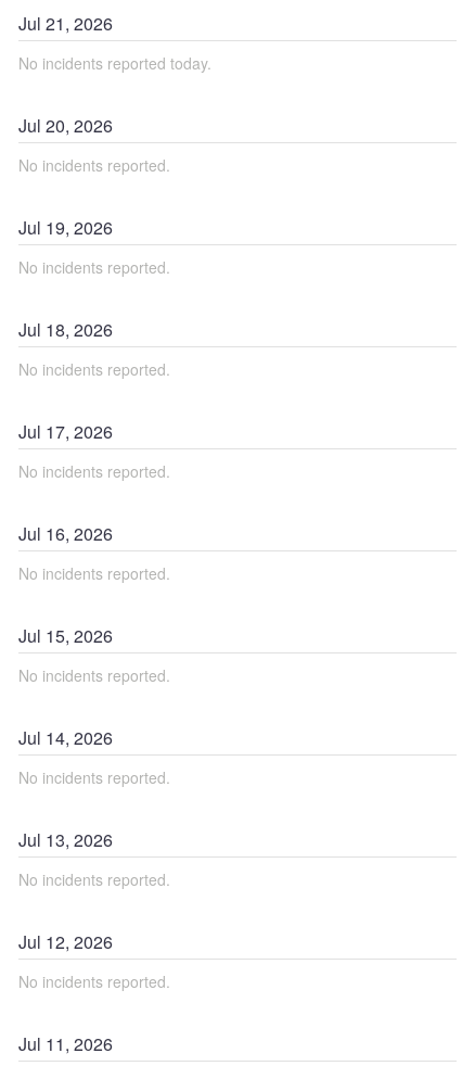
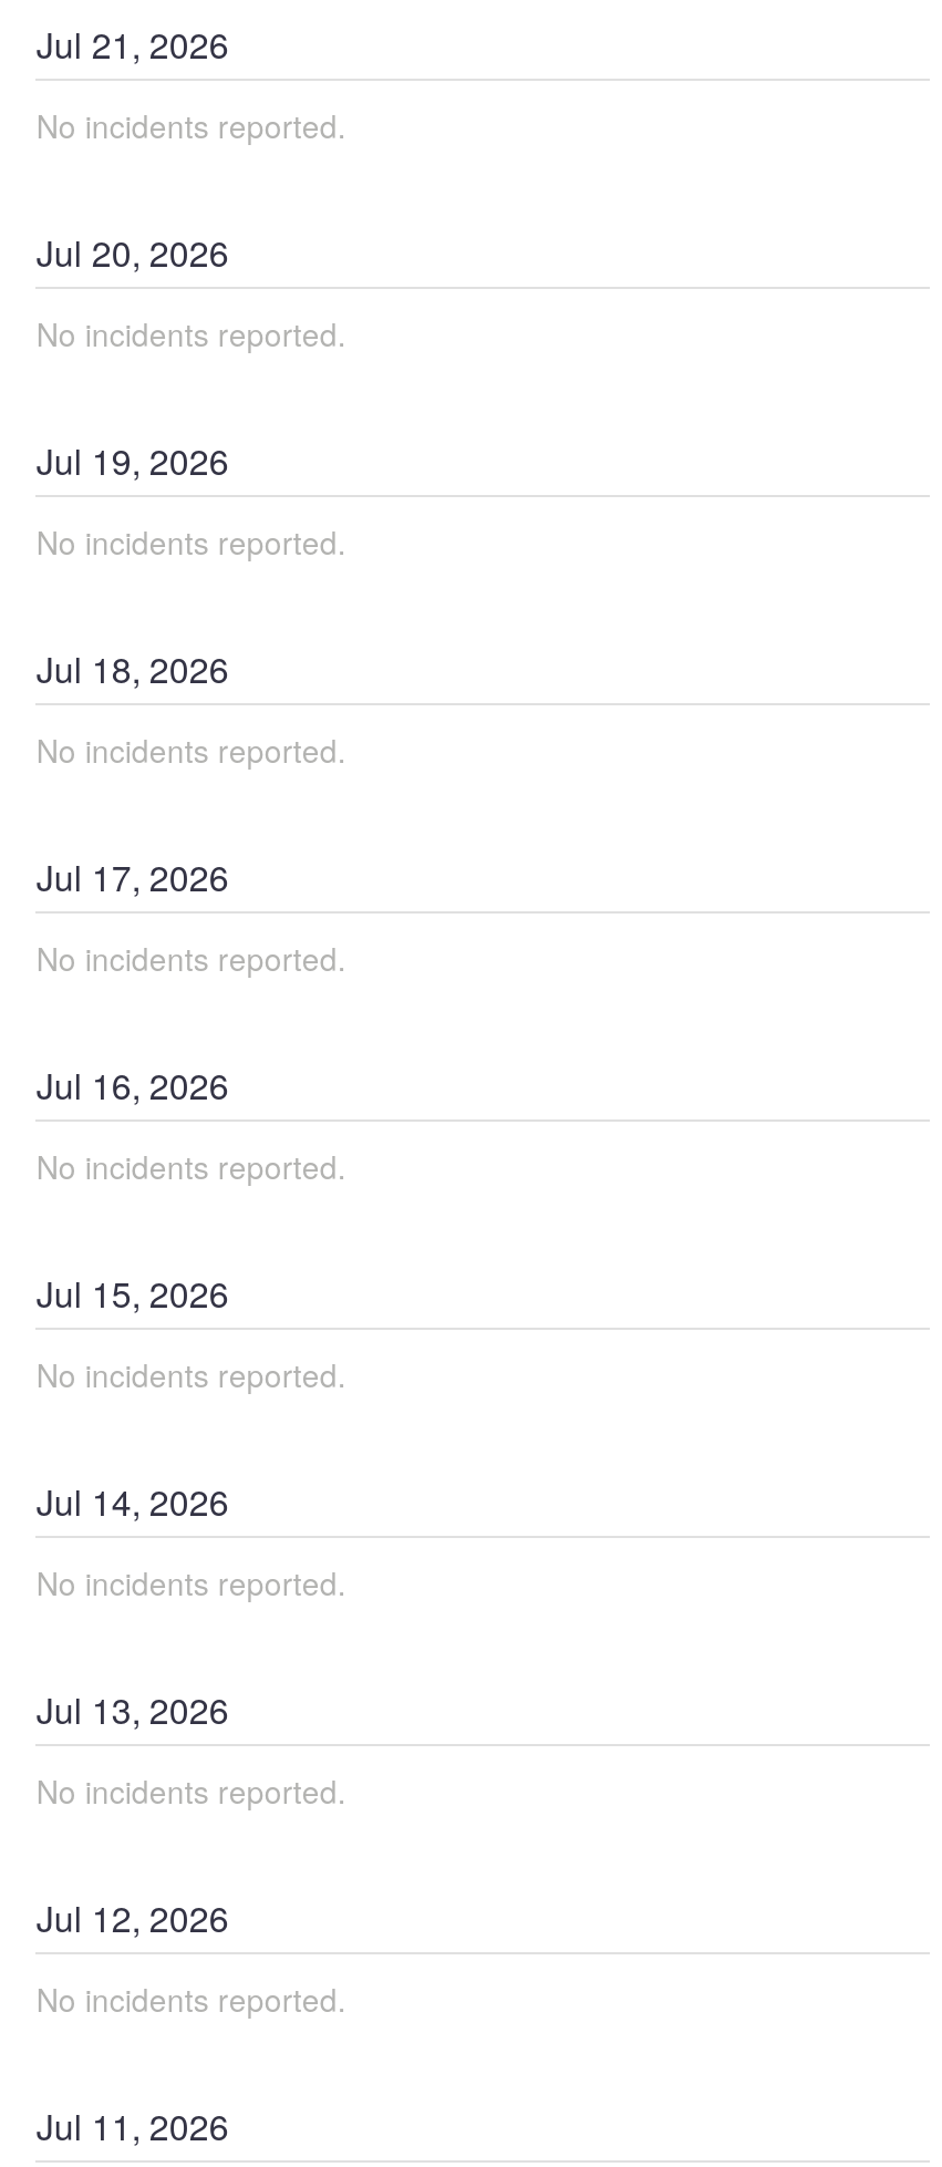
[19,52,212,74] No incidents reported today. -> [36,103,346,147] No incidents reported.

